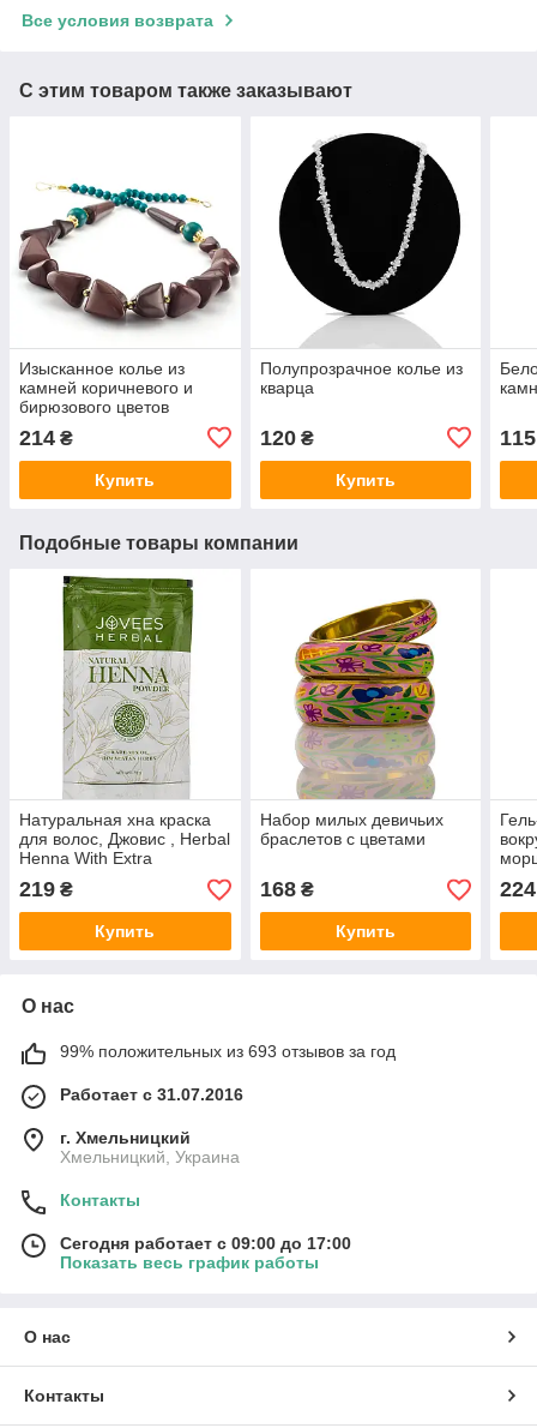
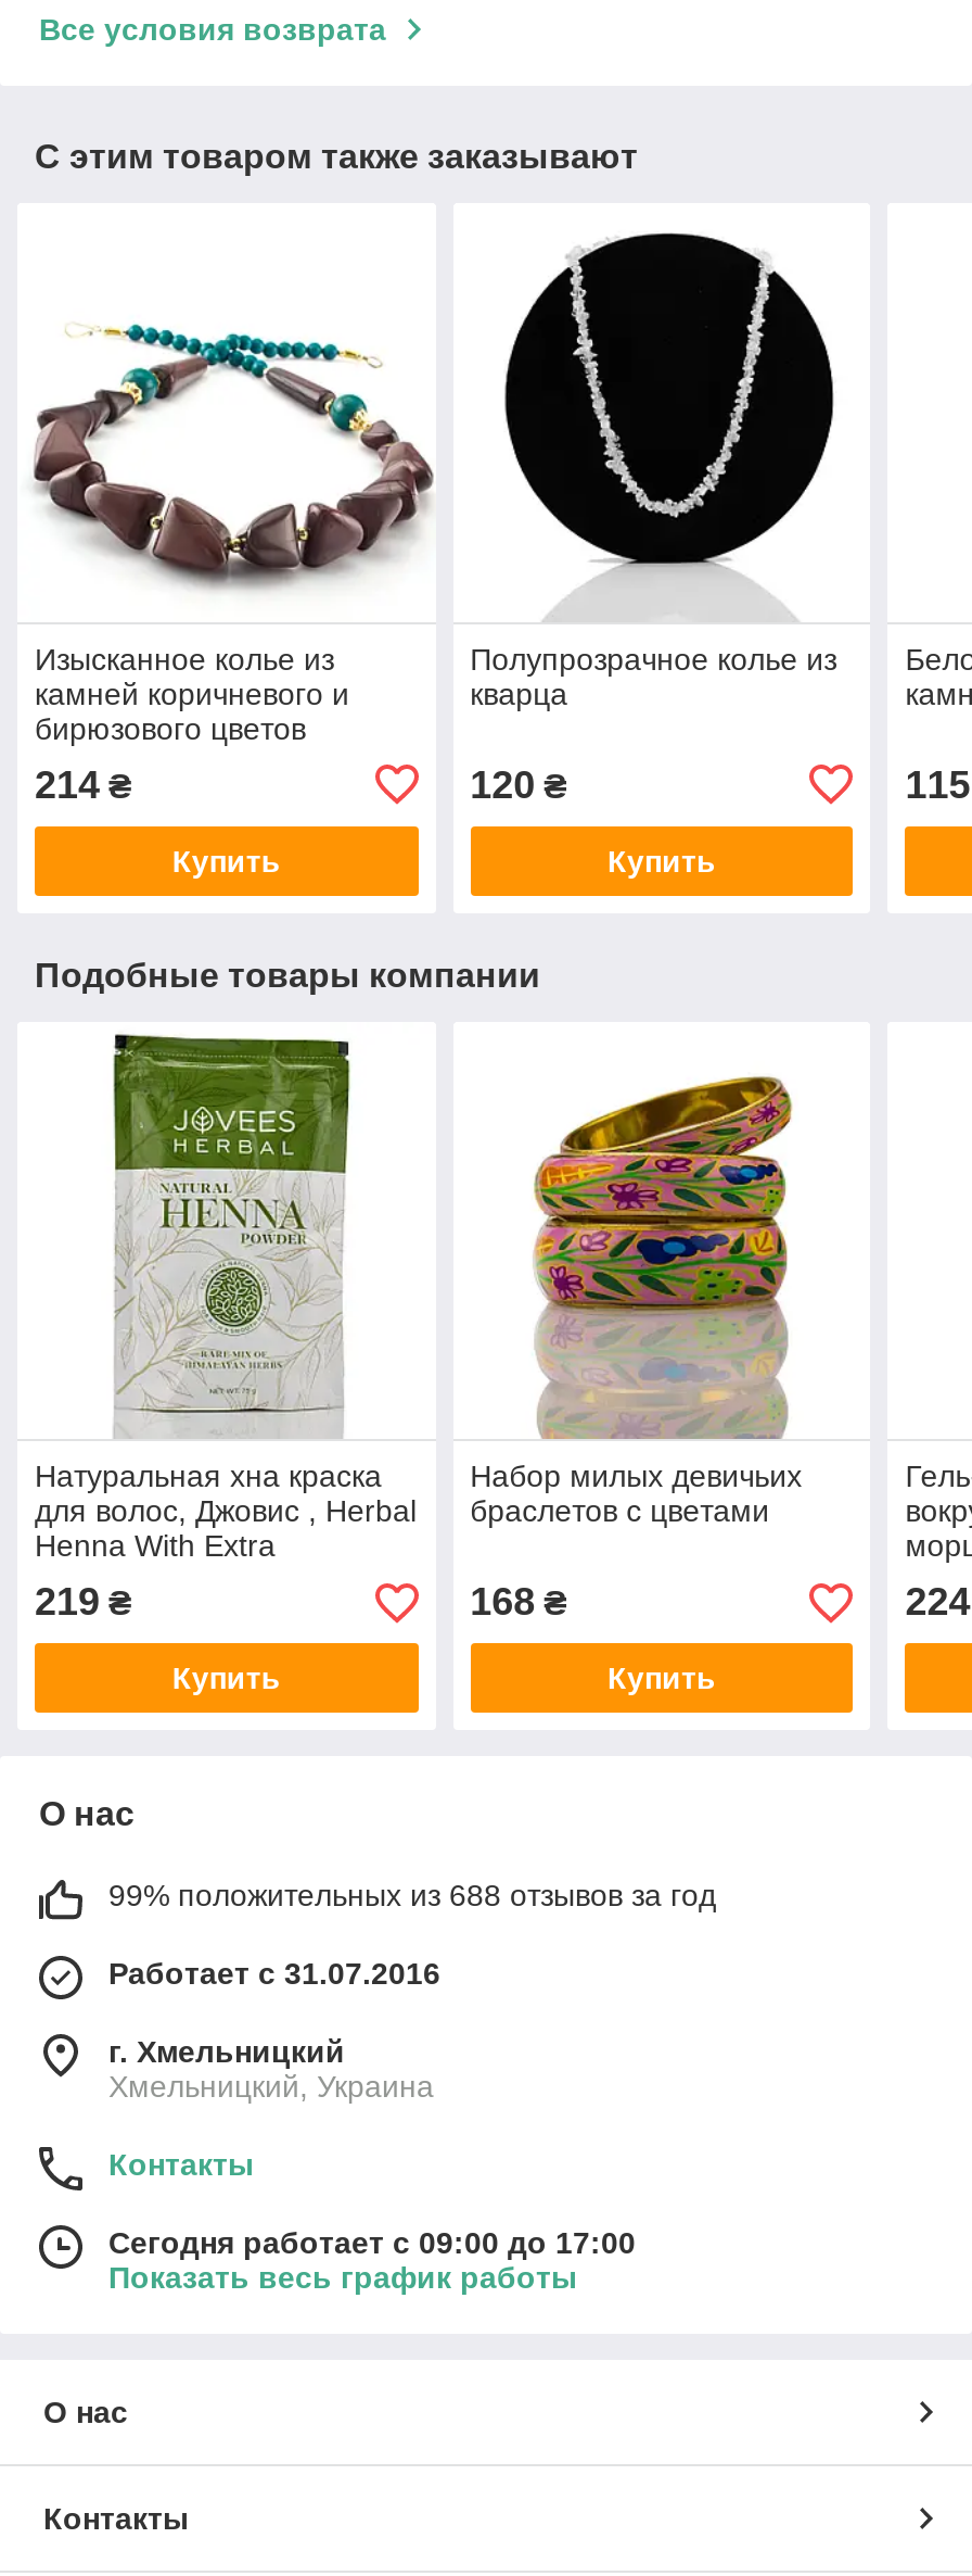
[60,1042,396,1061] 99% положительных из 693 отзывов за год -> [108,1879,716,1914] 99% положительных из 688 отзывов за год

